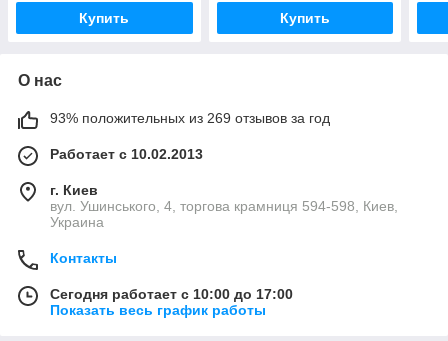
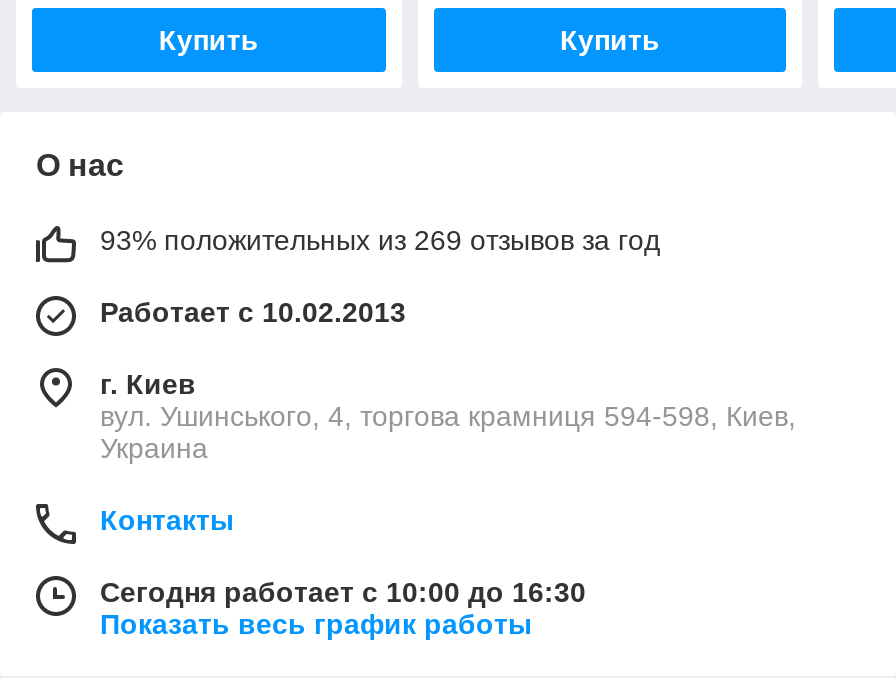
[50,286,293,302] Сегодня работает с 10:00 до 17:00 -> [100,576,586,608] Сегодня работает с 10:00 до 16:30

